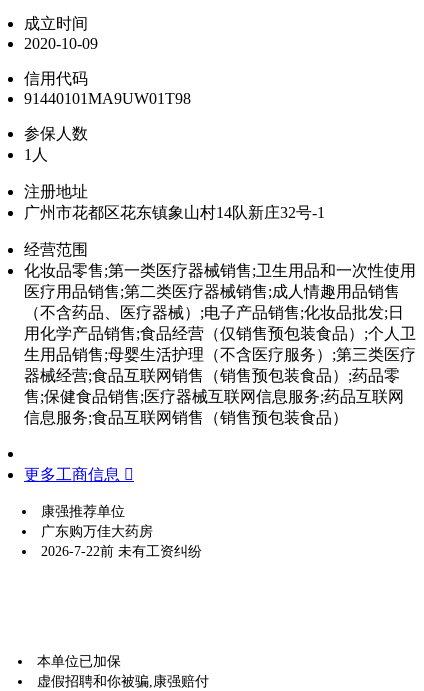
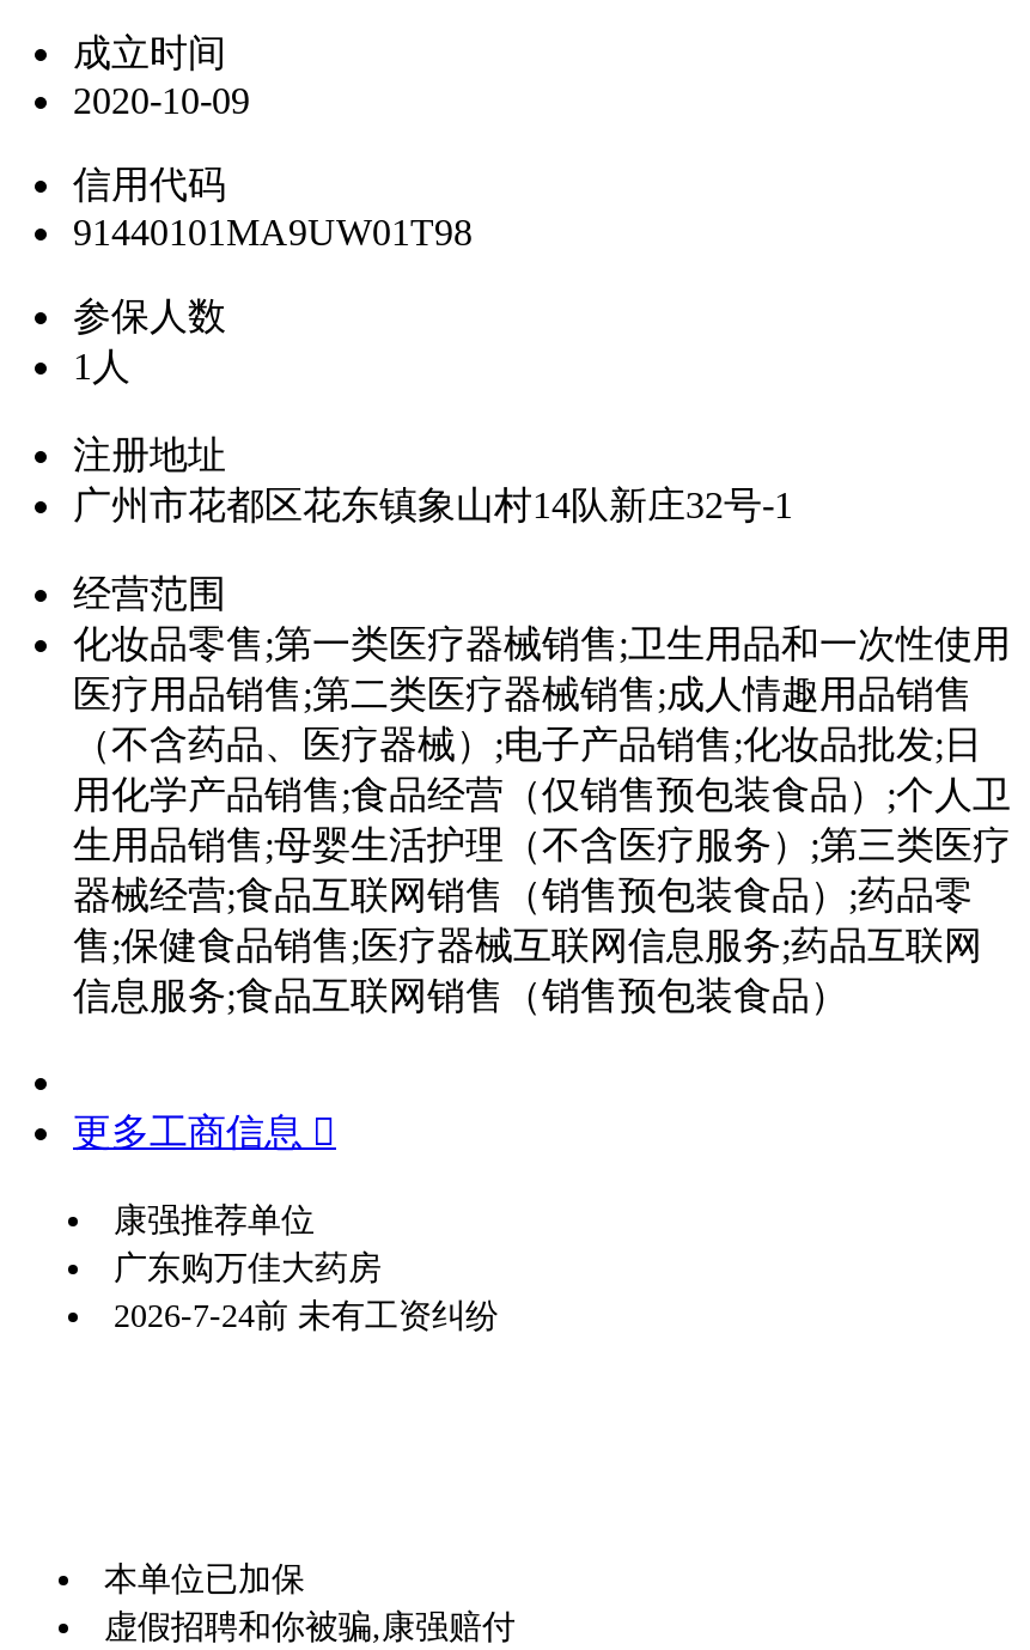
[41,544,202,559] 2026-7-22前 未有工资纠纷 -> [114,1298,499,1333] 2026-7-24前 未有工资纠纷

